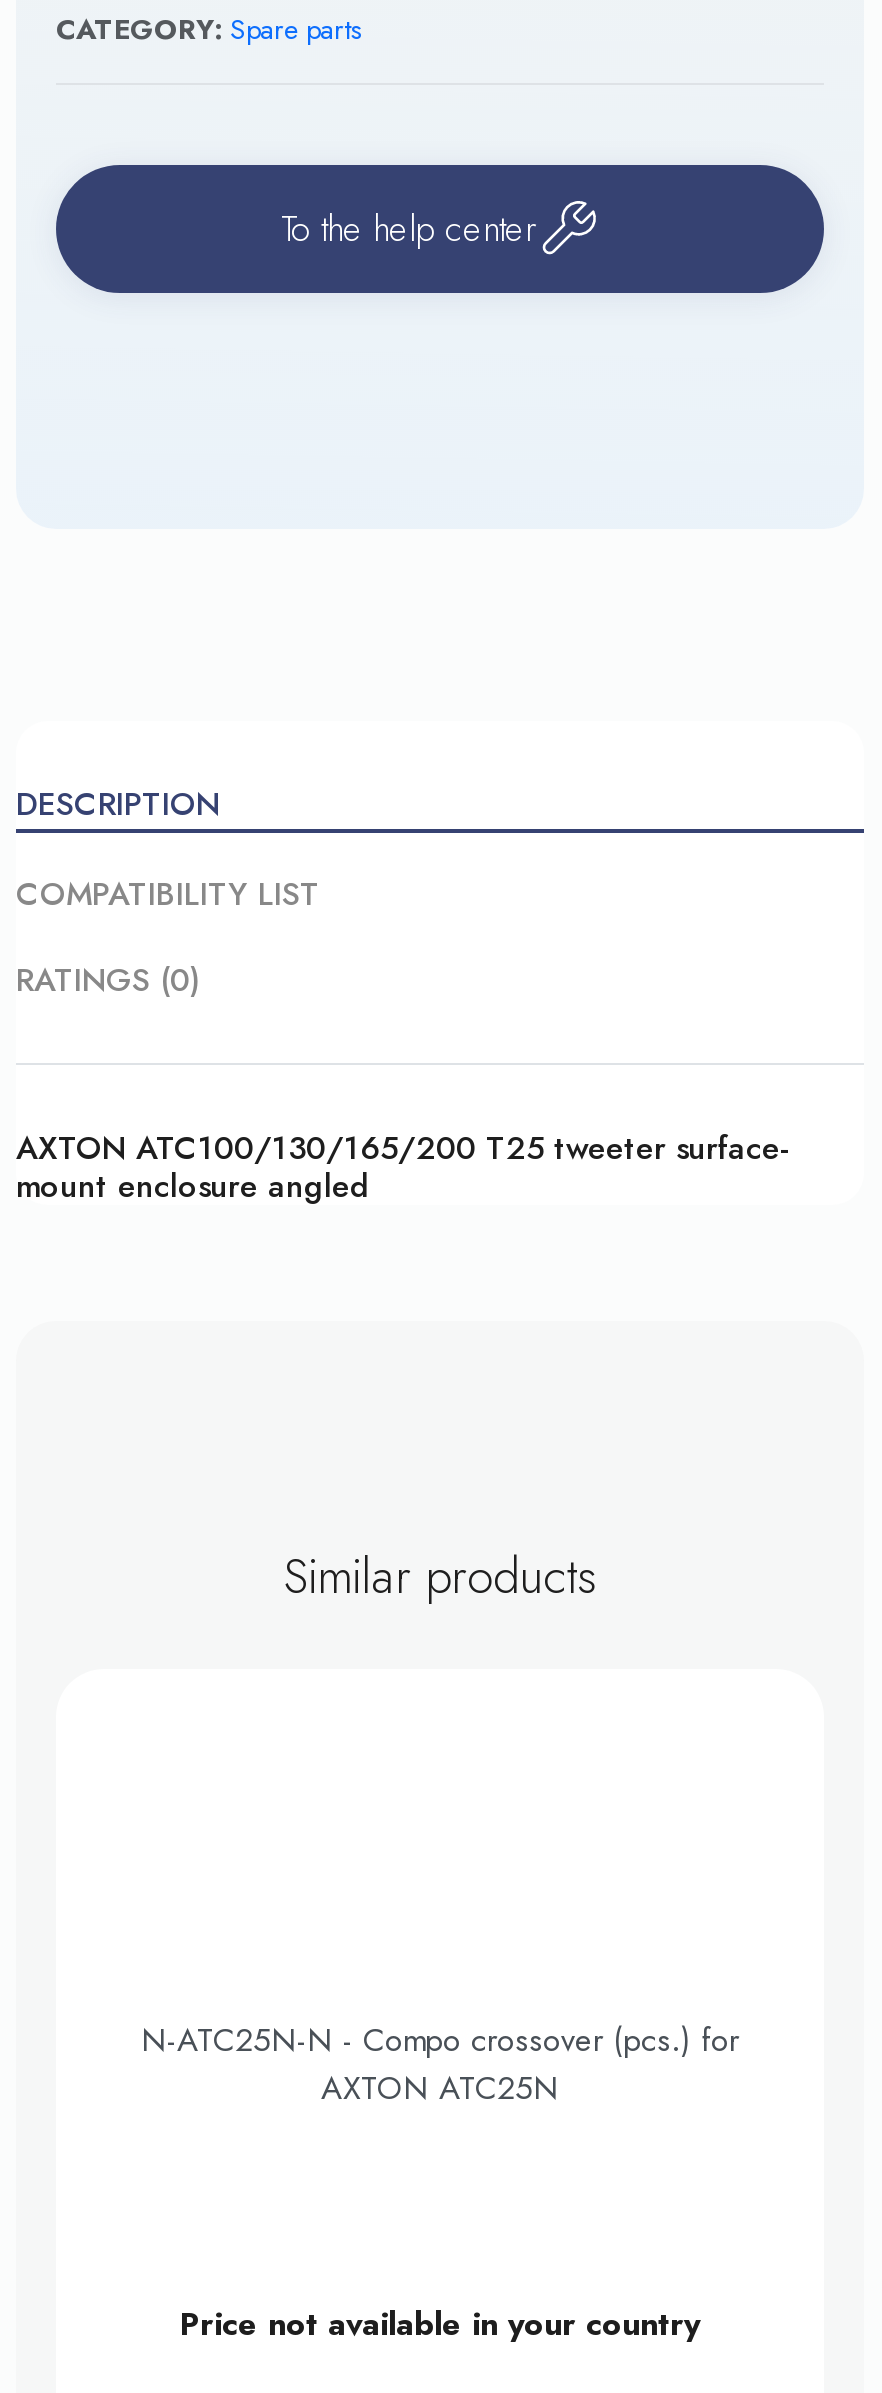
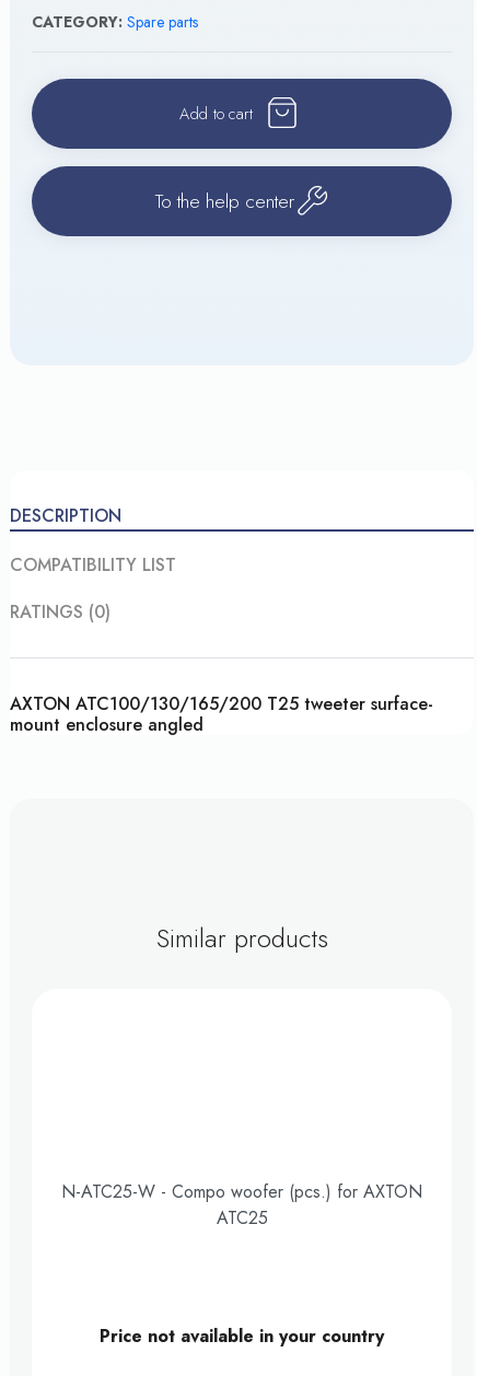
none -> [180,102,253,124] Add to cart
[141,2017,739,2111] N-ATC25N-N - Compo crossover (pcs.) for | AXTON ATC25N -> [61,1179,422,1231] N-ATC25-W - Compo woofer (pcs.) for AXTON | ATC25

